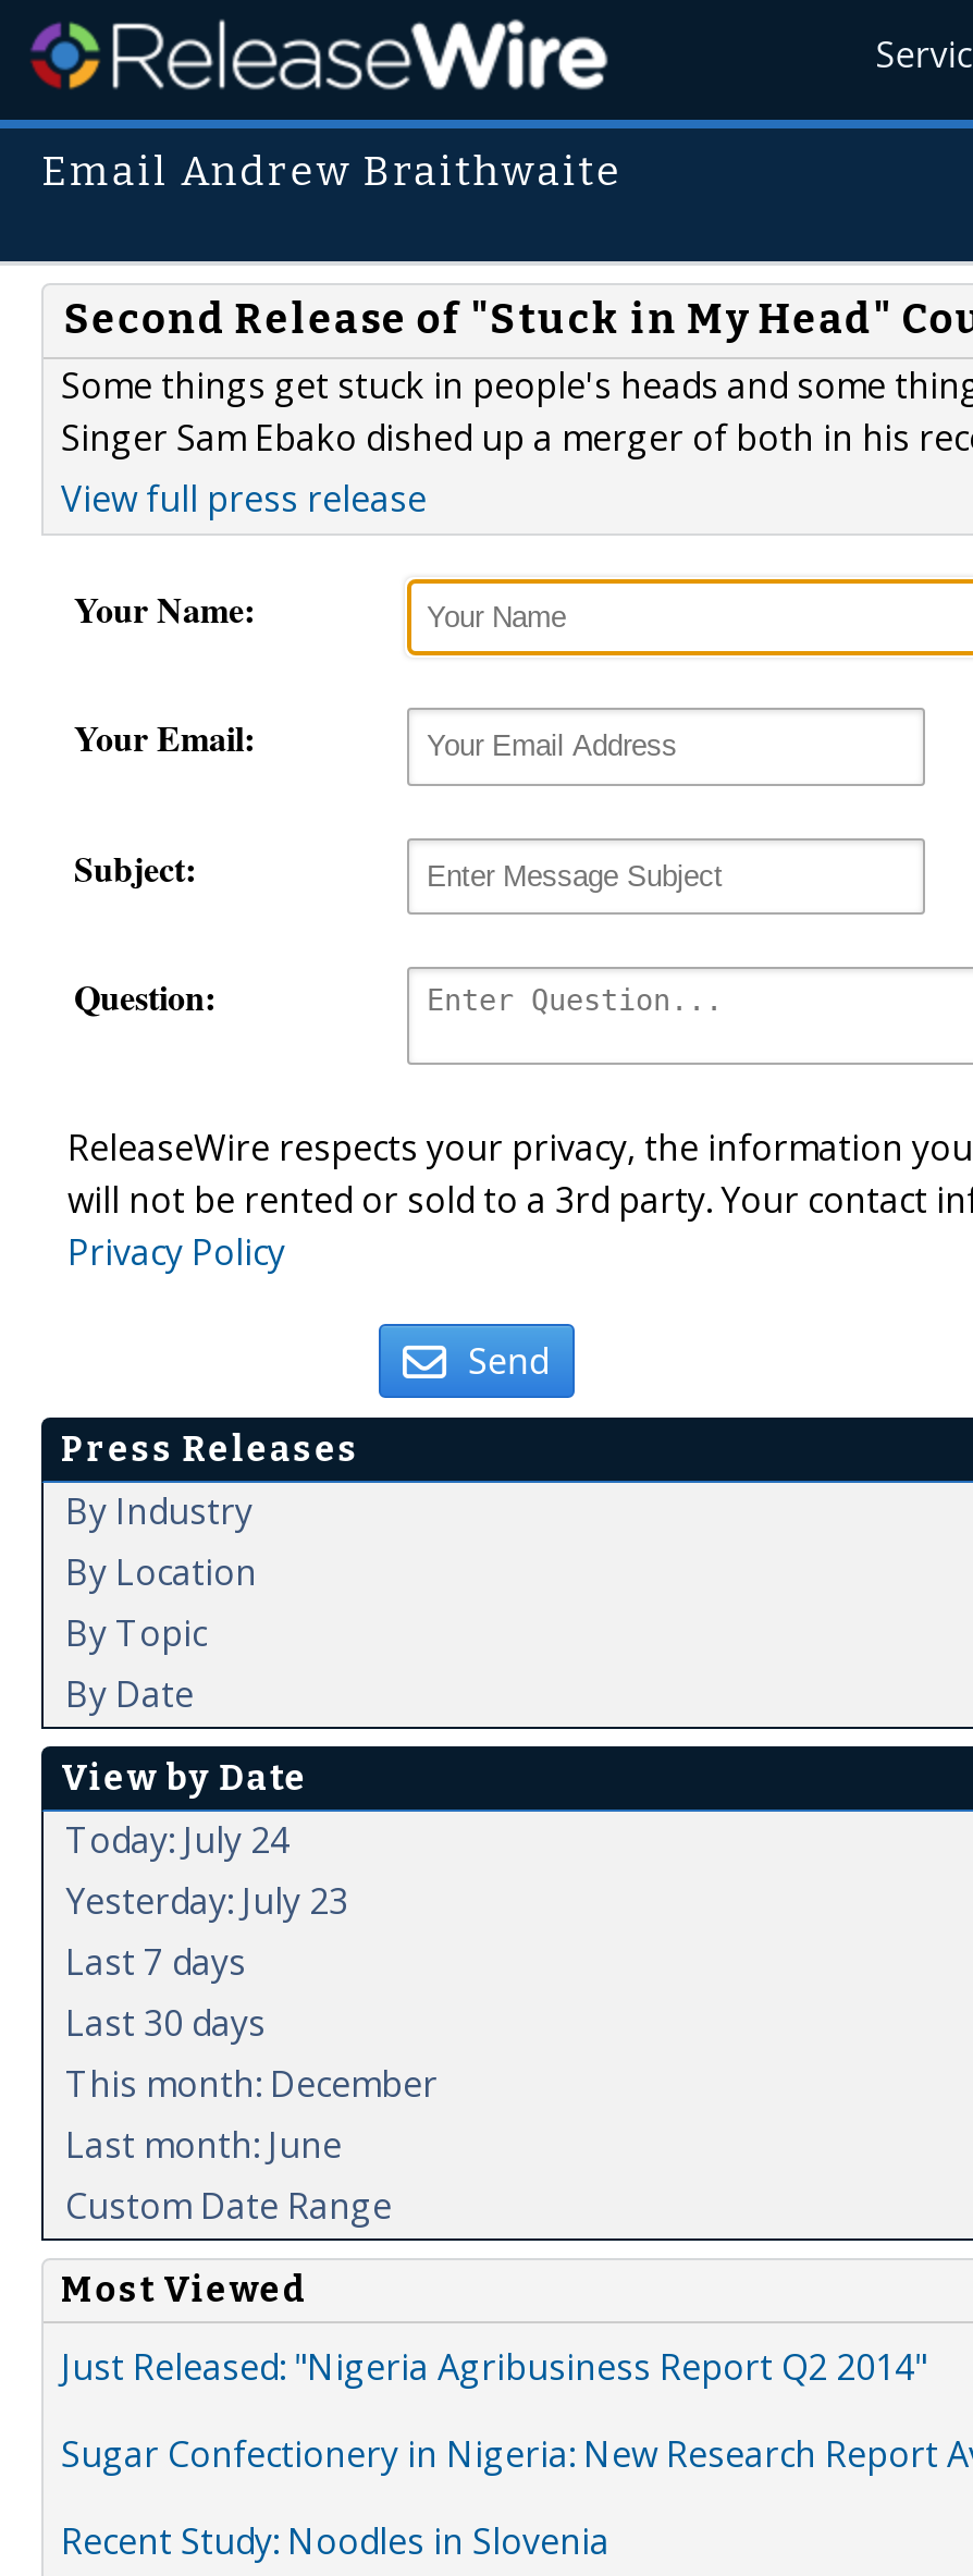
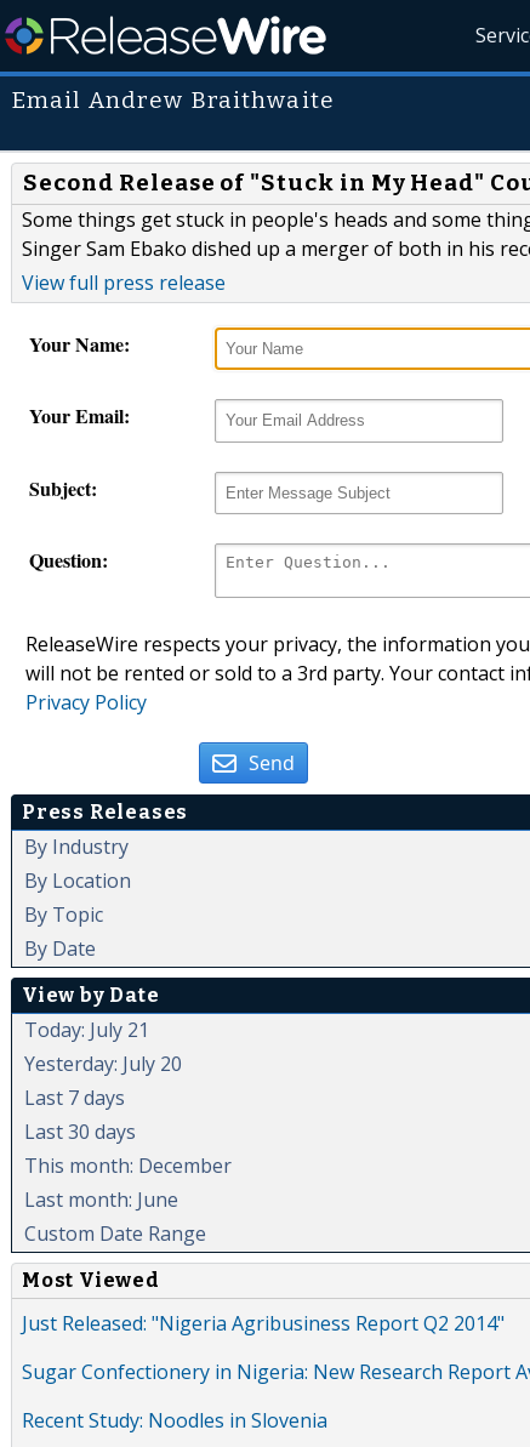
[65,1817,290,1865] Today: July 24 -> [24,1017,149,1043] Today: July 21
[65,1878,348,1926] Yesterday: July 23 -> [24,1051,182,1077] Yesterday: July 20

